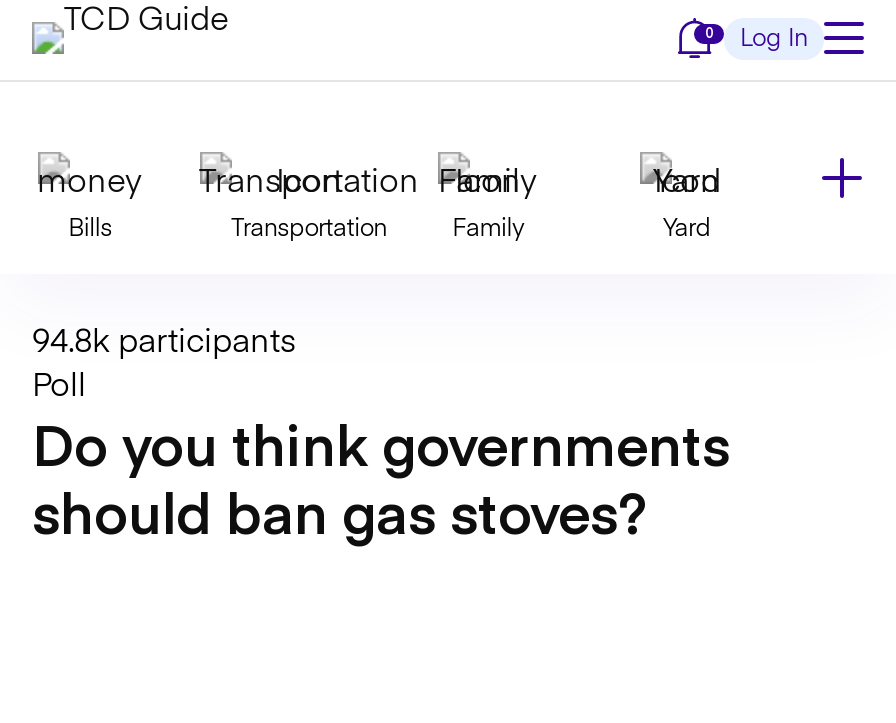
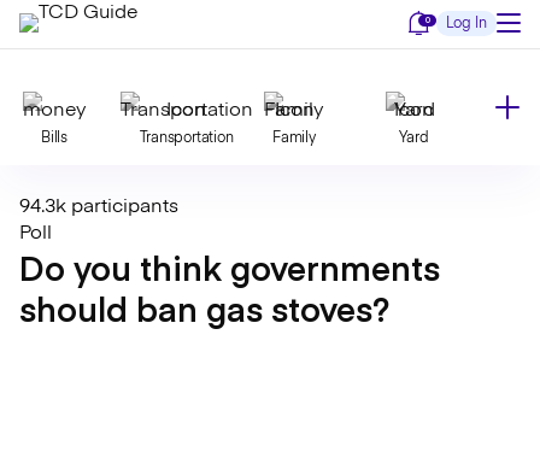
[32,328,296,360] 94.8k participants -> [19,198,178,217] 94.3k participants

